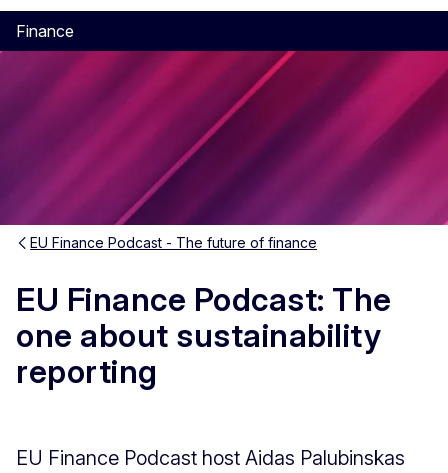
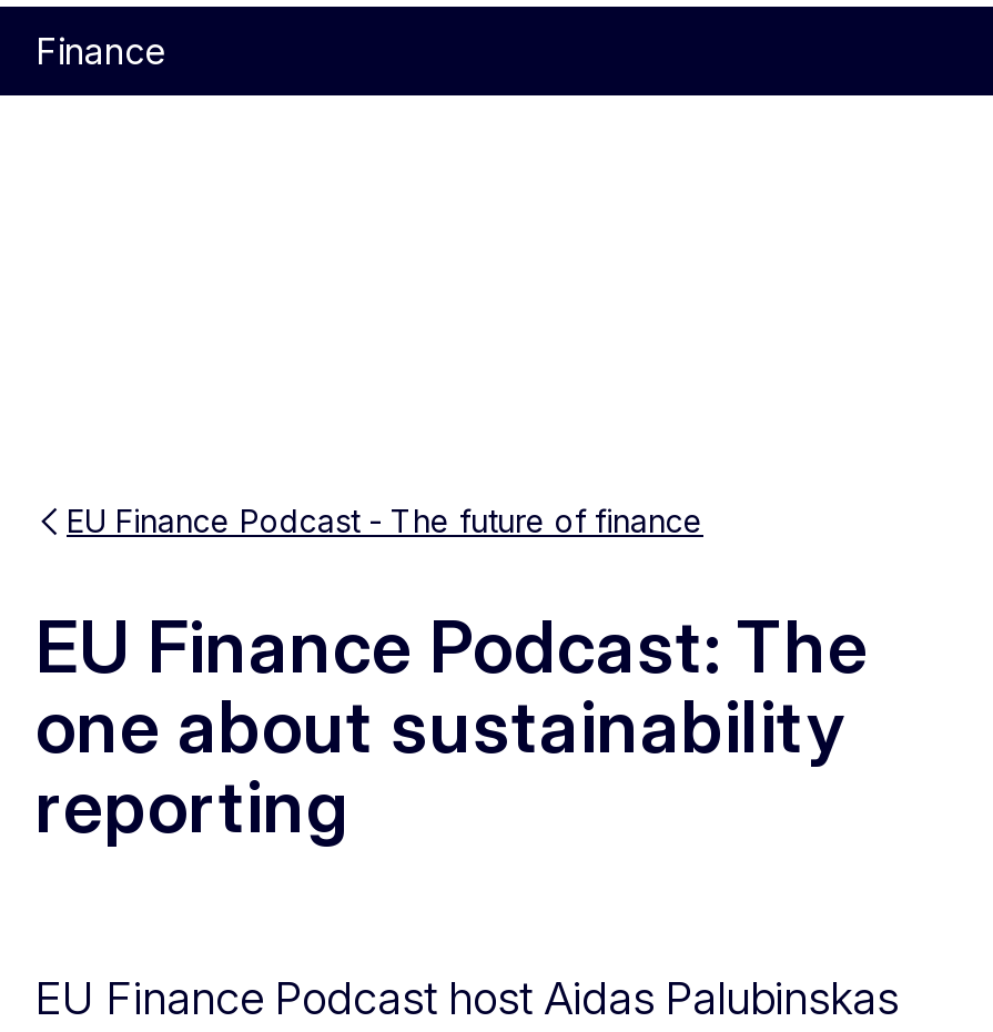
[3,50,445,226] [image] -> none

